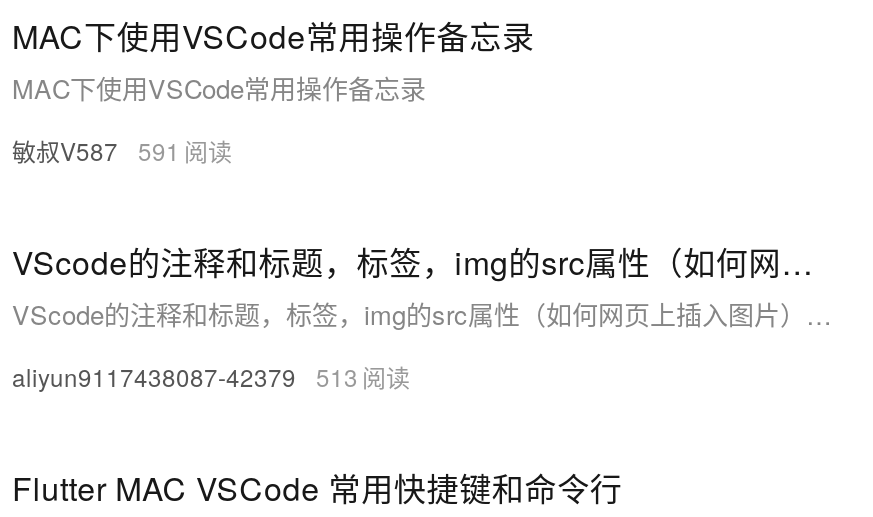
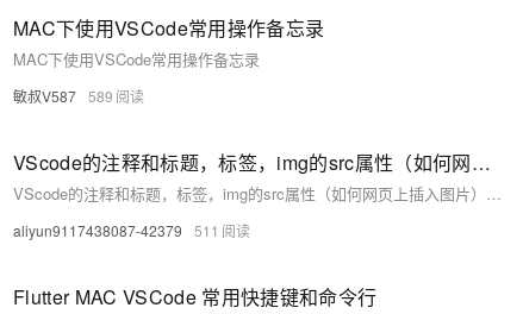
[12,133,180,167] 敏叔V587 591 -> [13,85,113,106] 敏叔V587 589
[12,359,358,393] aliyun9117438087-42379 513 -> [13,220,219,240] aliyun9117438087-42379 511

